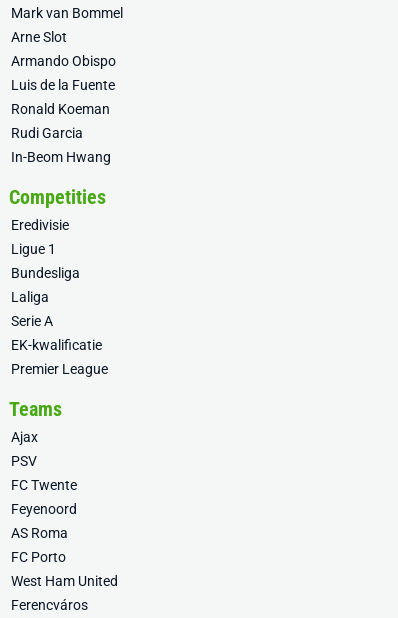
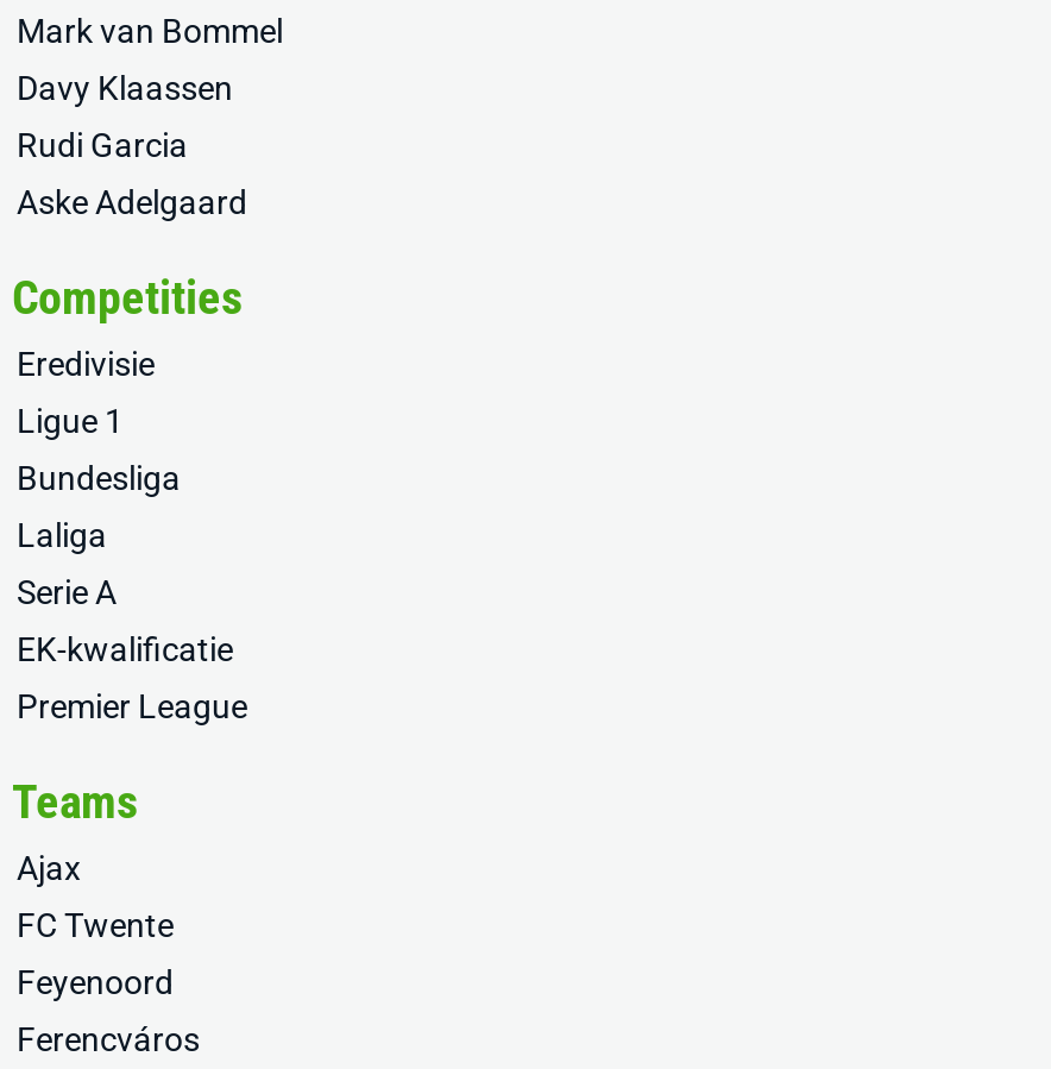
[11,29,116,117] Arne Slot | Armando Obispo | Luis de la Fuente | Ronald Koeman -> [17,69,233,107] Davy Klaassen
[11,149,111,165] In-Beom Hwang -> [17,183,247,221] Aske Adelgaard
[11,453,37,469] PSV -> none
[11,525,118,589] AS Roma | FC Porto | West Ham United -> none

